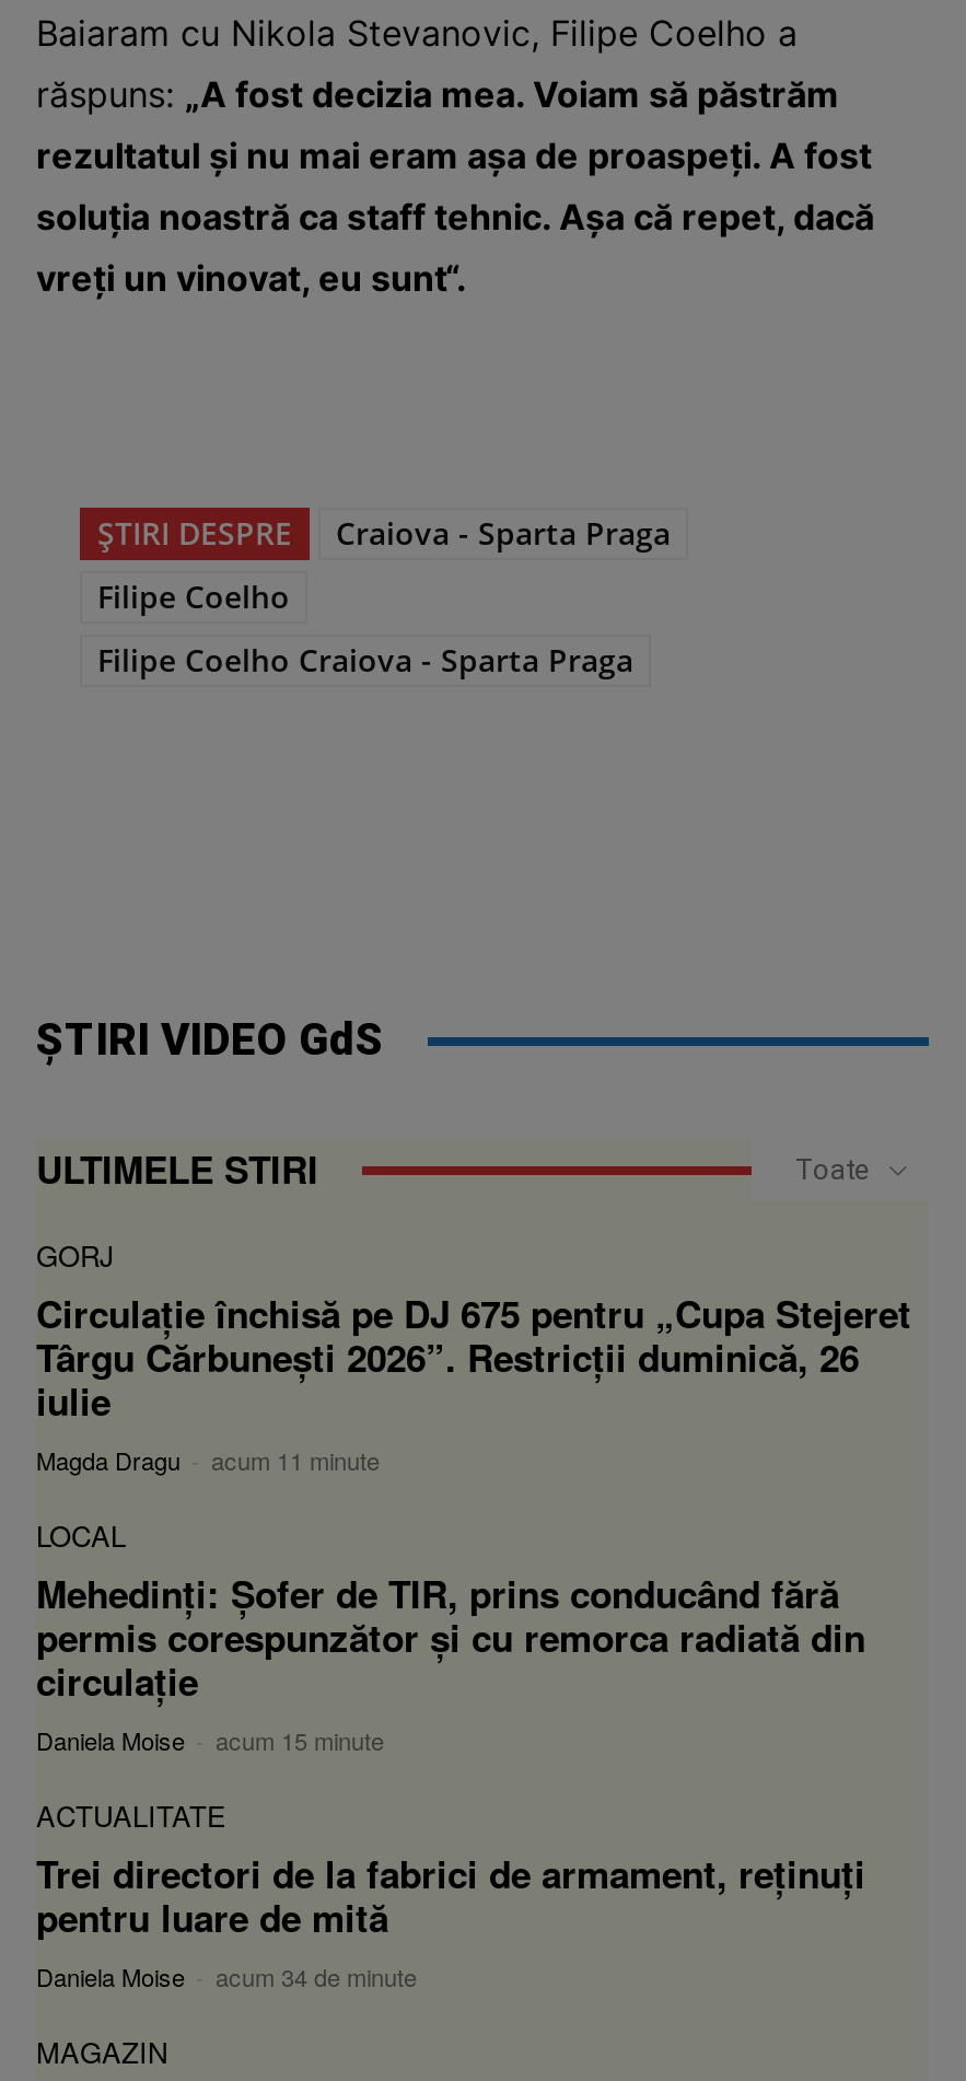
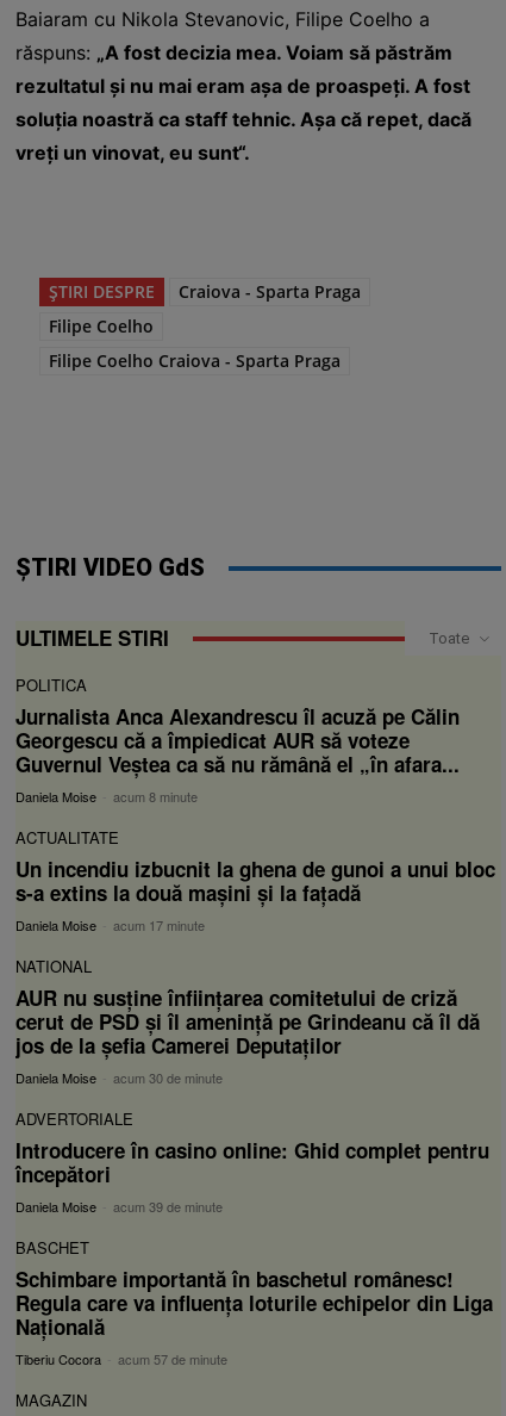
[36,1234,911,1757] GORJ | Circulație închisă pe DJ 675 pentru „Cupa Stejeret | Târgu Cărbunești 2026”. Restricții duminică, 26 | iulie | Magda Dragu - acum 11 minute | LOCAL | Mehedinți: Șofer de TIR, prins conducând fără | permis corespunzător și cu remorca radiată din | circulație | Daniela Moise - acum 15 minute -> [15,673,460,806] POLITICA | Jurnalista Anca Alexandrescu îl acuză pe Călin | Georgescu că a împiedicat AUR să voteze | Guvernul Veștea ca să nu rămână el „în afara... | Daniela Moise - acum 8 minute
moved [36,1794,226,1836] -> [15,826,119,849]: ACTUALITATE
[36,1847,865,1993] Trei directori de la fabrici de armament, reținuți | pentru luare de mită | Daniela Moise - acum 34 de minute -> [15,855,495,1368] Un incendiu izbucnit la ghena de gunoi a unui bloc | s-a extins la două maşini şi la faţadă | Daniela Moise - acum 17 minute | NATIONAL | AUR nu susține înființarea comitetului de criză | cerut de PSD și îl amenință pe Grindeanu că îl dă | jos de la șefia Camerei Deputaților | Daniela Moise - acum 30 de minute | ADVERTORIALE | Introducere în casino online: Ghid complet pentru | începători | Daniela Moise - acum 39 de minute | BASCHET | Schimbare importantă în baschetul românesc! | Regula care va influența loturile echipelor din Liga | Națională | Tiberiu Cocora - acum 57 de minute

